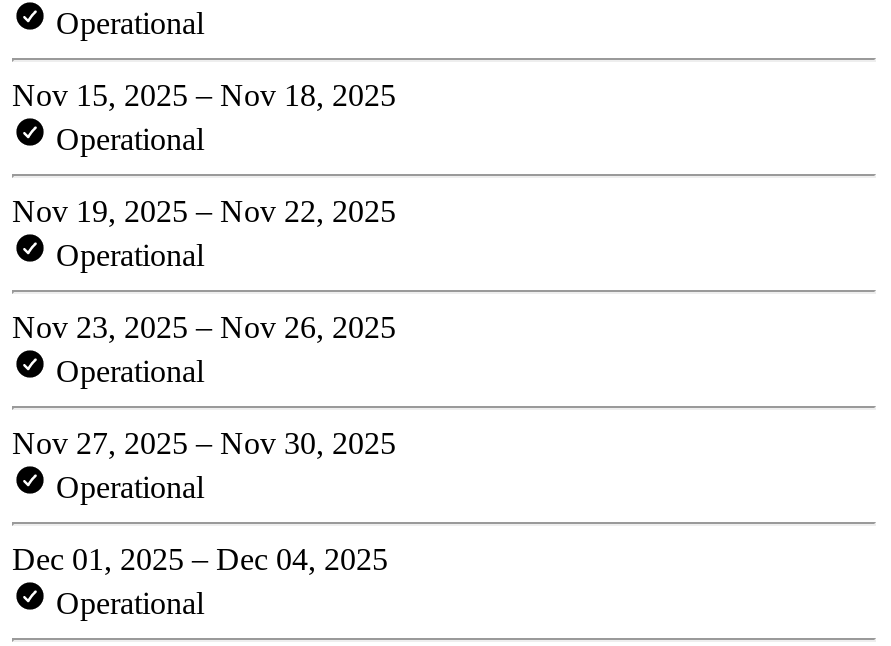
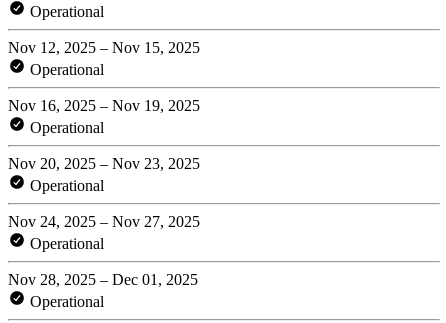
[12,78,396,112] Nov 15, 2025 – Nov 18, 2025 -> [8,39,200,56] Nov 12, 2025 – Nov 15, 2025
[12,194,396,228] Nov 19, 2025 – Nov 22, 2025 -> [8,97,200,114] Nov 16, 2025 – Nov 19, 2025
[12,310,396,344] Nov 23, 2025 – Nov 26, 2025 -> [8,155,200,172] Nov 20, 2025 – Nov 23, 2025
[12,426,396,460] Nov 27, 2025 – Nov 30, 2025 -> [8,213,200,230] Nov 24, 2025 – Nov 27, 2025
[12,542,388,576] Dec 01, 2025 – Dec 04, 2025 -> [8,271,198,288] Nov 28, 2025 – Dec 01, 2025

